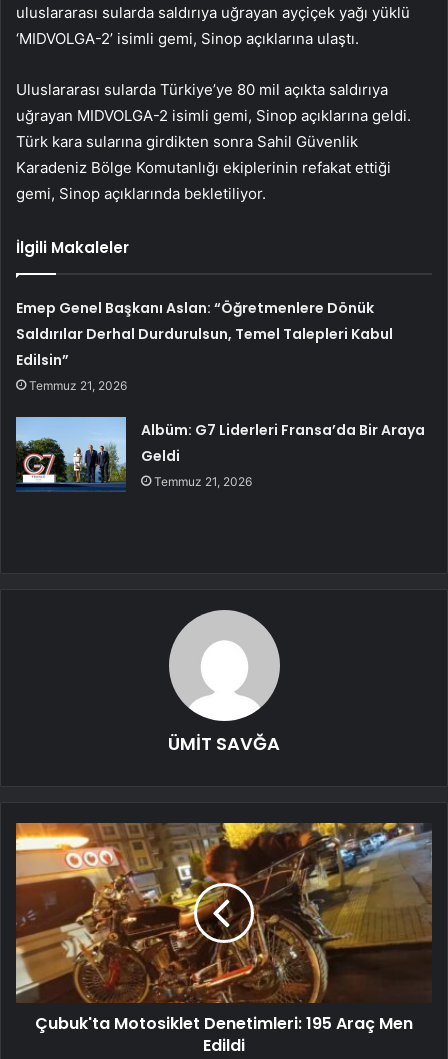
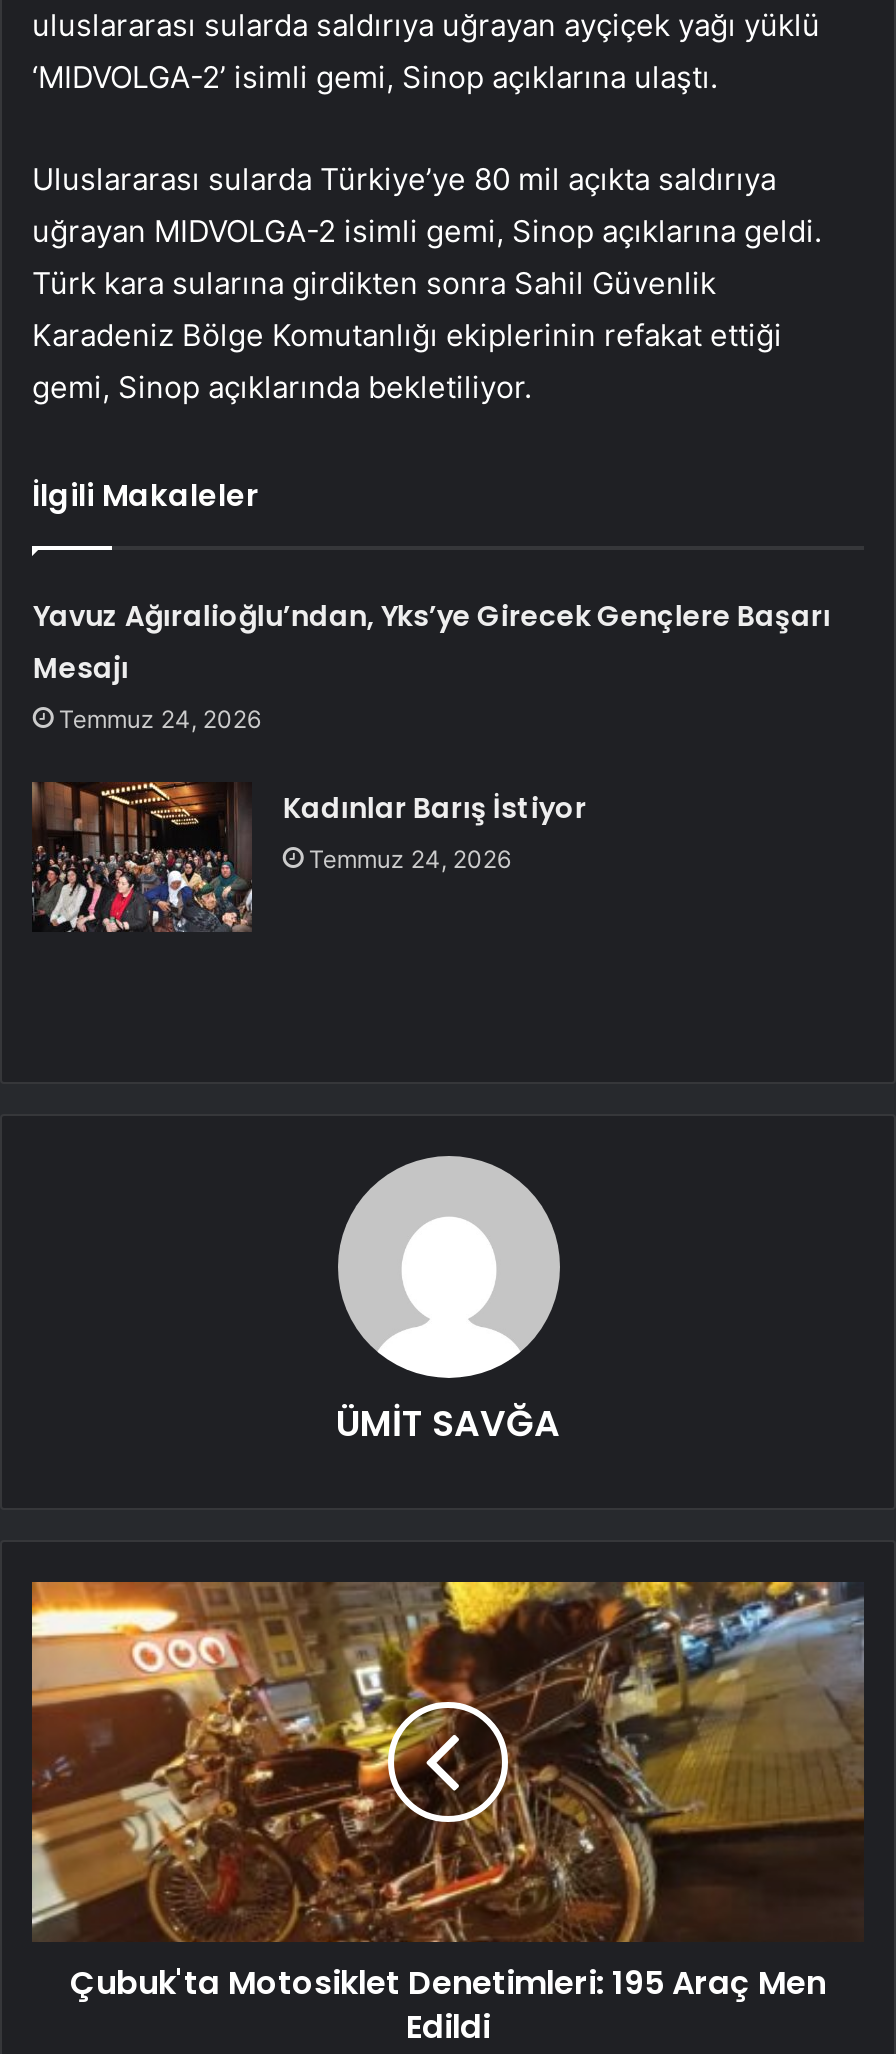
[16,298,393,393] Emep Genel Başkanı Aslan: “Öğretmenlere Dönük | Saldırılar Derhal Durdurulsun, Temel Talepleri Kabul | Edilsin” | Temmuz 21, 2026 -> [33,596,831,734] Yavuz Ağıralioğlu’ndan, Yks’ye Girecek Gençlere Başarı | Mesajı | Temmuz 24, 2026
[15,416,425,492] [image] | Albüm: G7 Liderleri Fransa’da Bir Araya | Geldi | Temmuz 21, 2026 -> [32,788,587,934] [image] | Kadınlar Barış İstiyor | Temmuz 24, 2026

